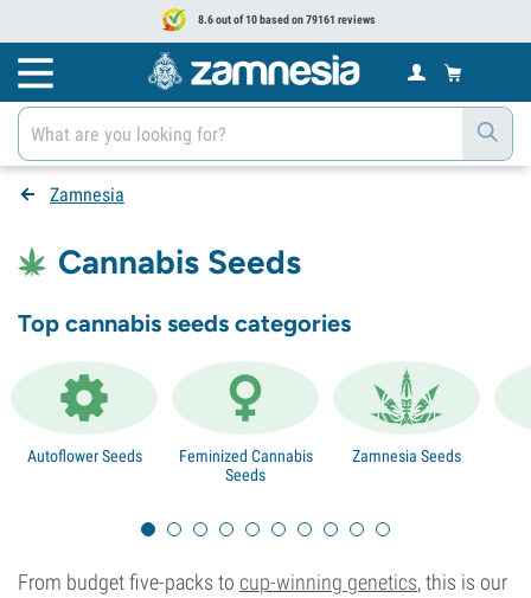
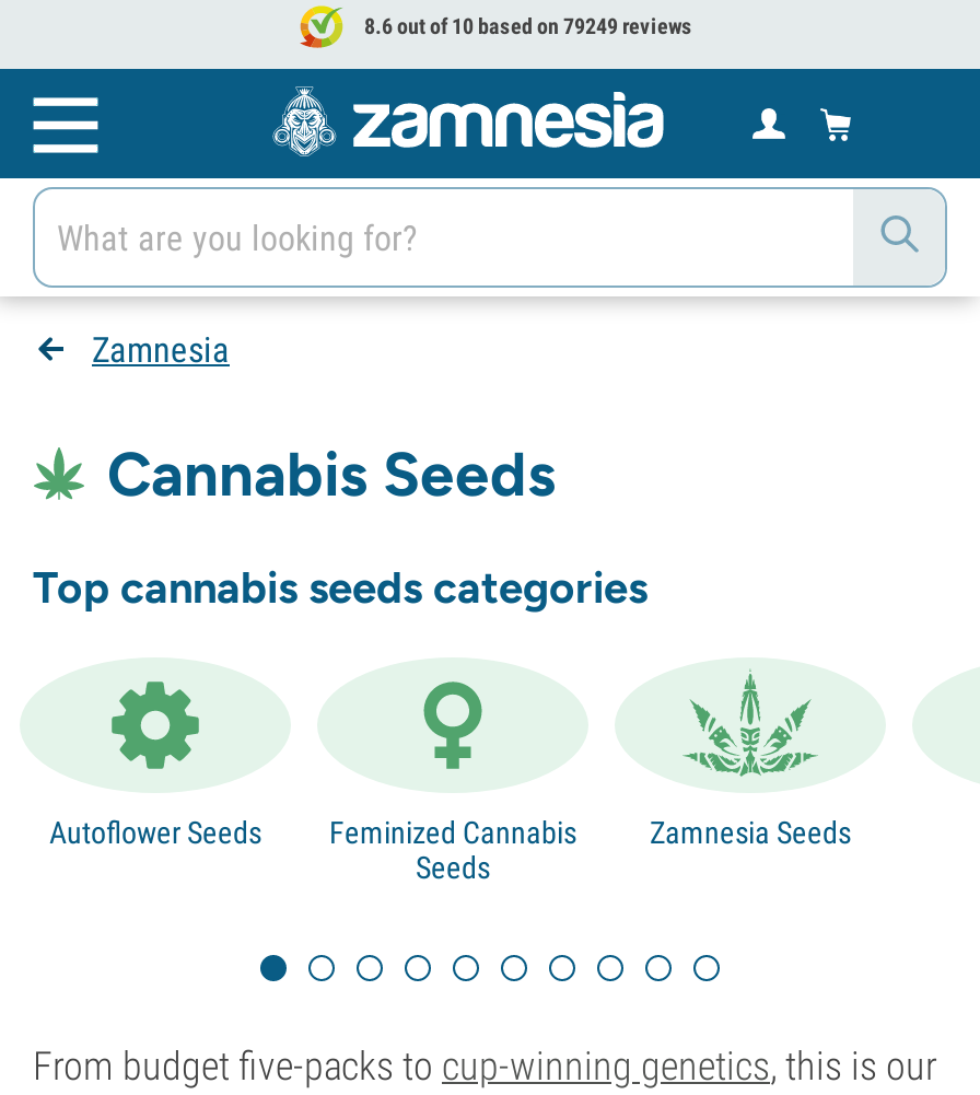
[195,13,375,26] 8.6 out of 10 based on 79161 reviews -> [360,14,692,38] 8.6 out of 10 based on 79249 reviews

